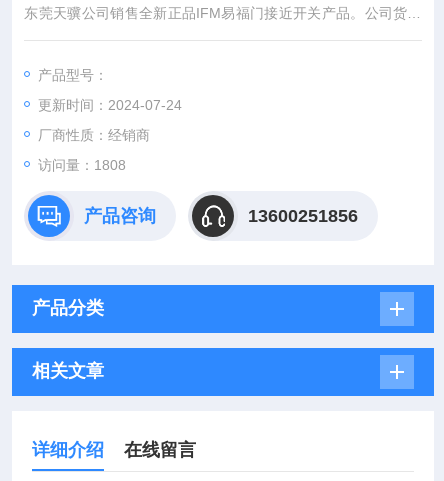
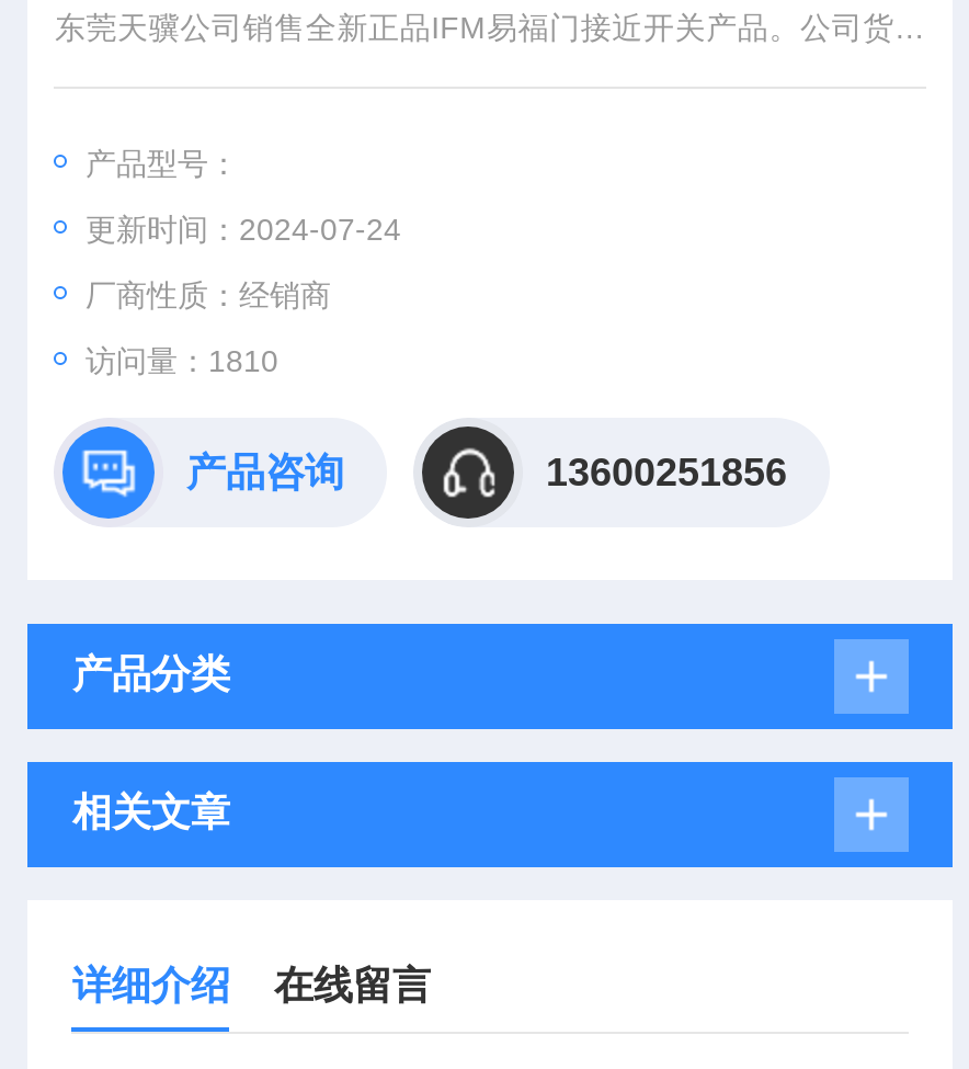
[38,157,126,173] 访问量：1808 -> [85,343,278,378] 访问量：1810

